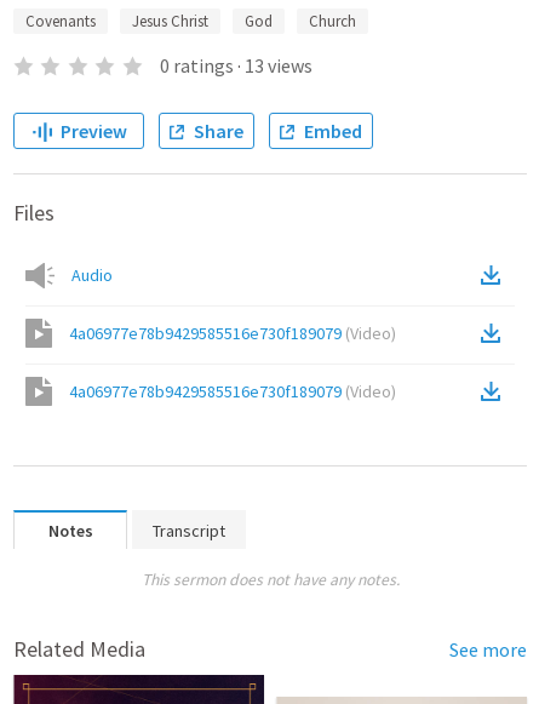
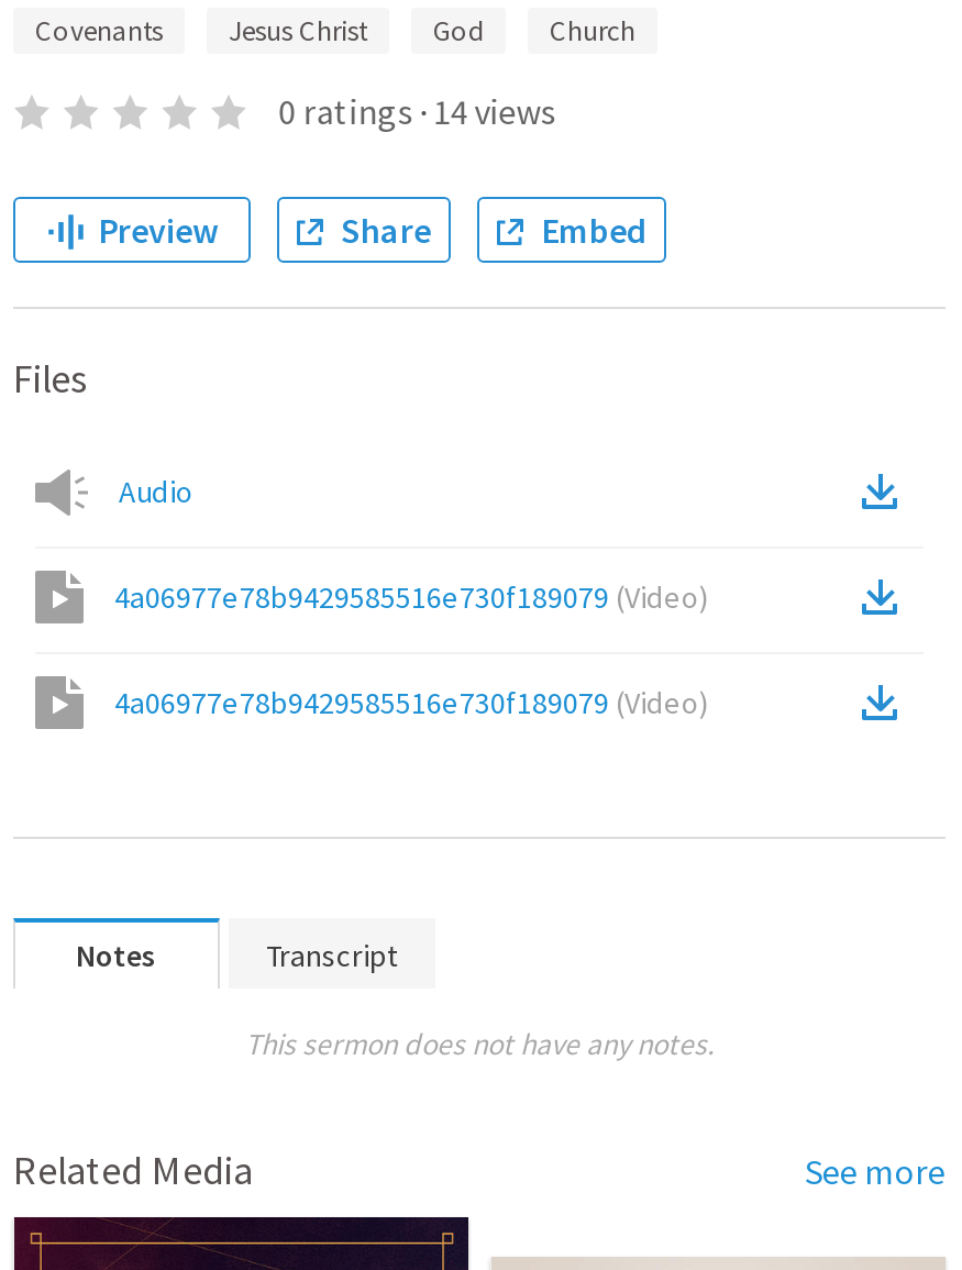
[160,53,312,78] 0 ratings · 13 views -> [279,89,556,133] 0 ratings · 14 views

